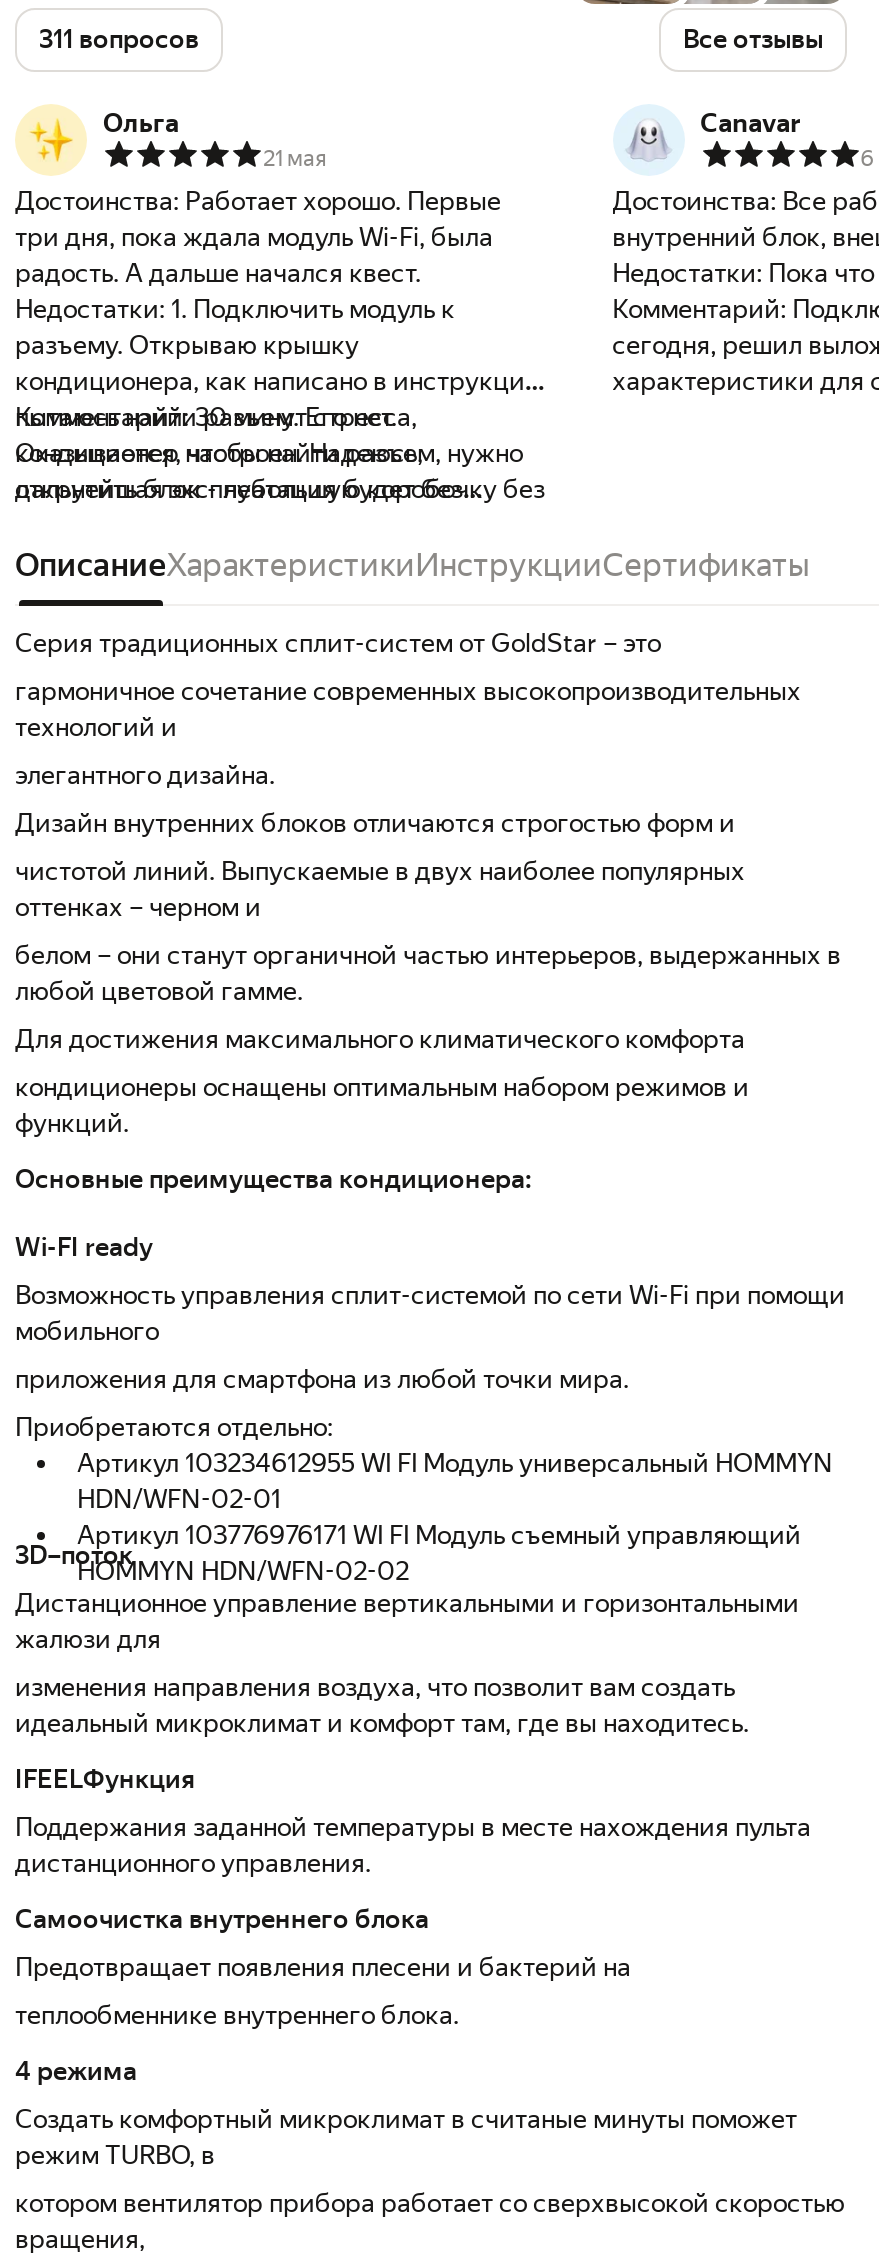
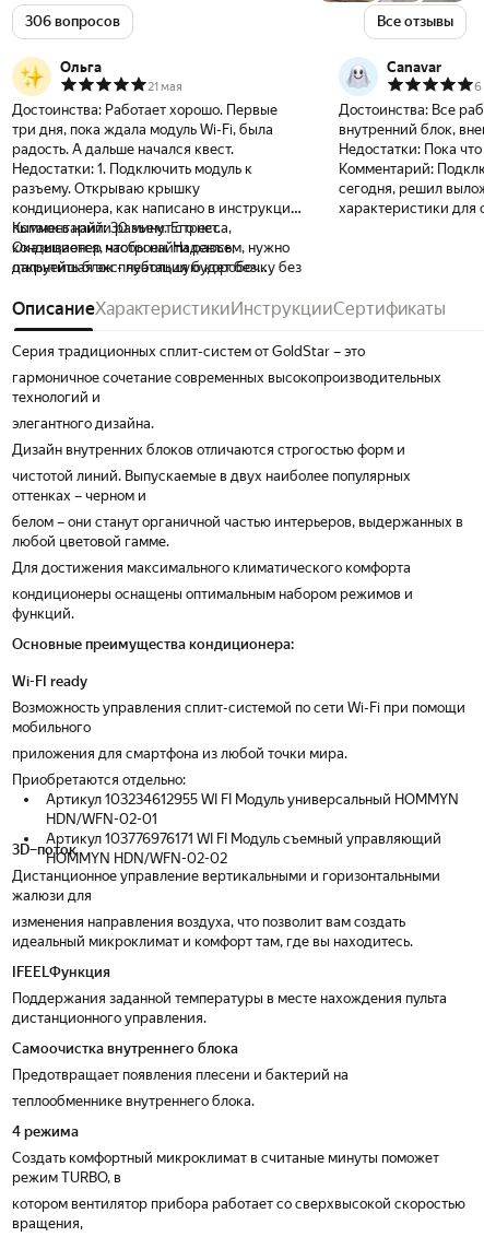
[39,24,199,54] 311 вопросов -> [25,13,120,30] 306 вопросов

